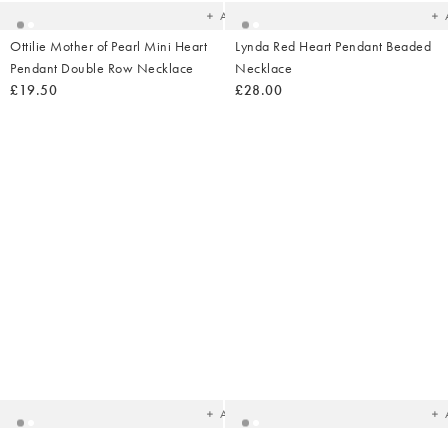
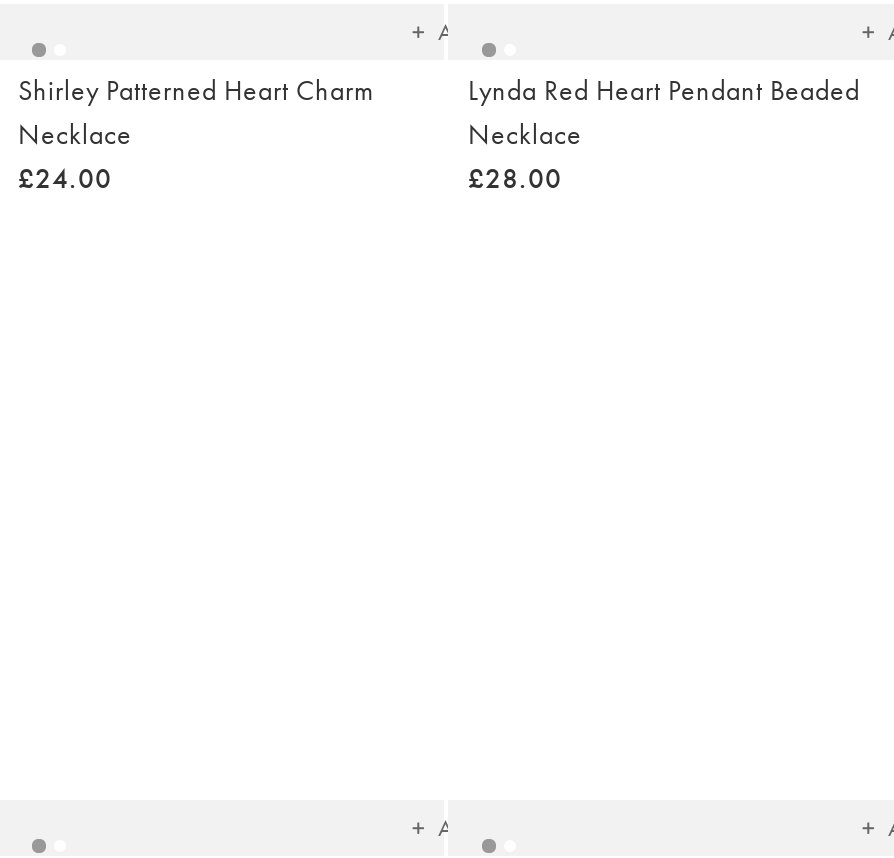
[10,36,207,98] Ottilie Mother of Pearl Mini Heart | Pendant Double Row Necklace | £19.50 -> [18,73,375,197] Shirley Patterned Heart Charm | Necklace | £24.00

